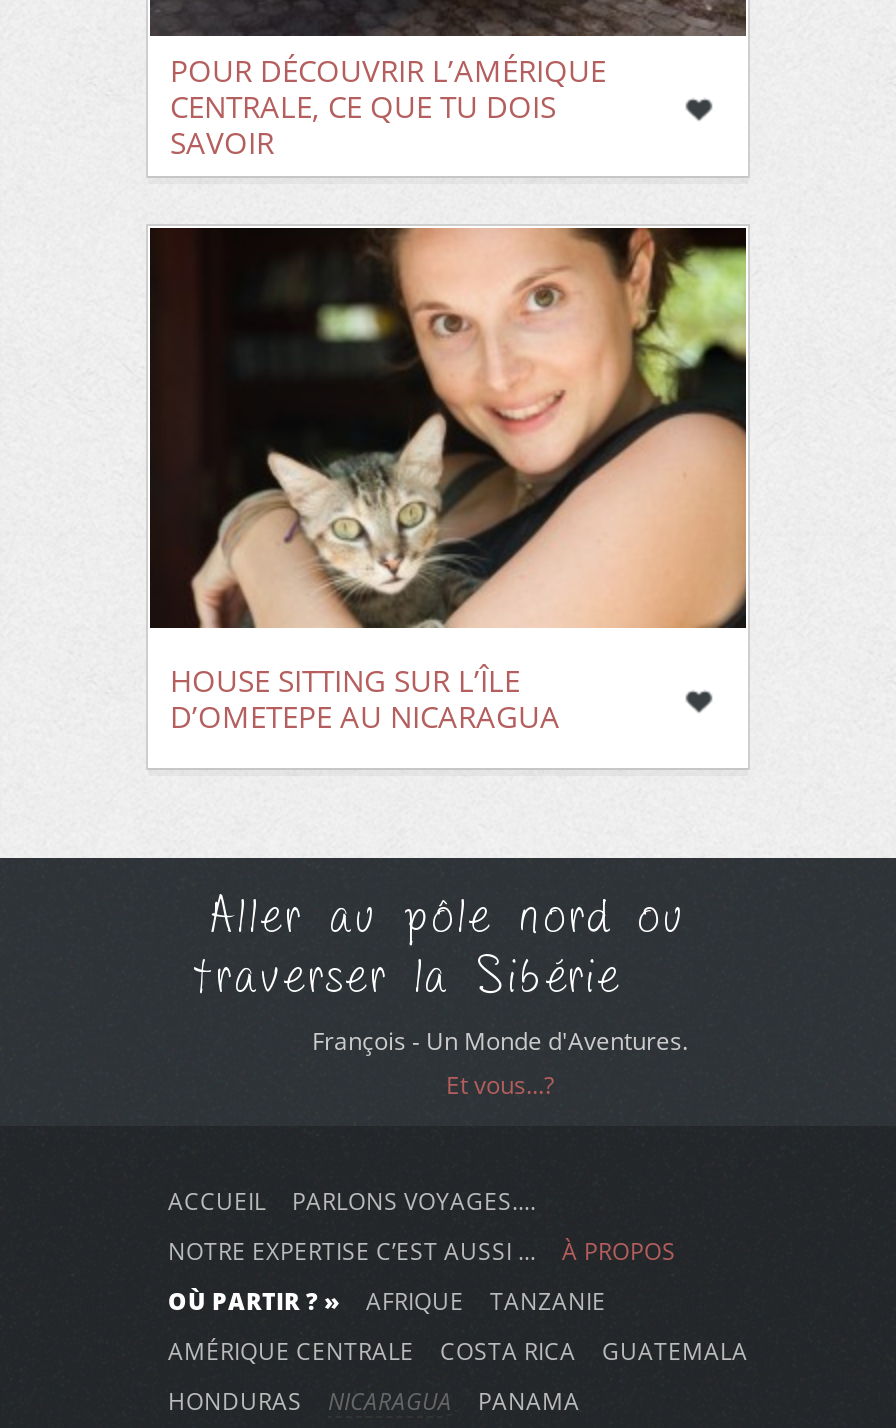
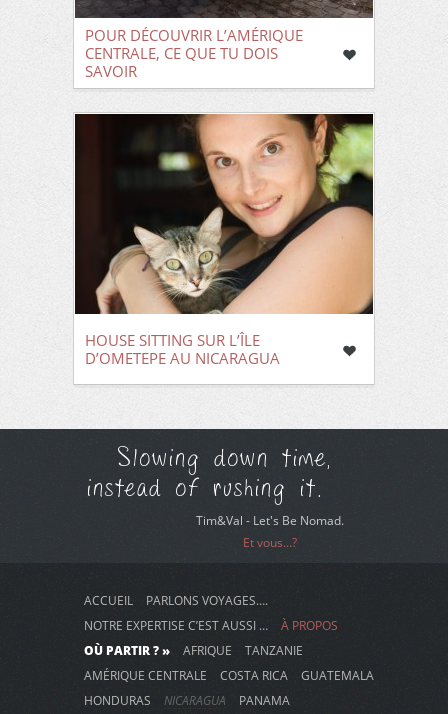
[193,884,688,1058] Aller au pôle nord ou | traverser la Sibérie | François - Un Monde d'Aventures. -> [86,442,344,529] Slowing down time, | instead of rushing it. | Tim&Val - Let's Be Nomad.

